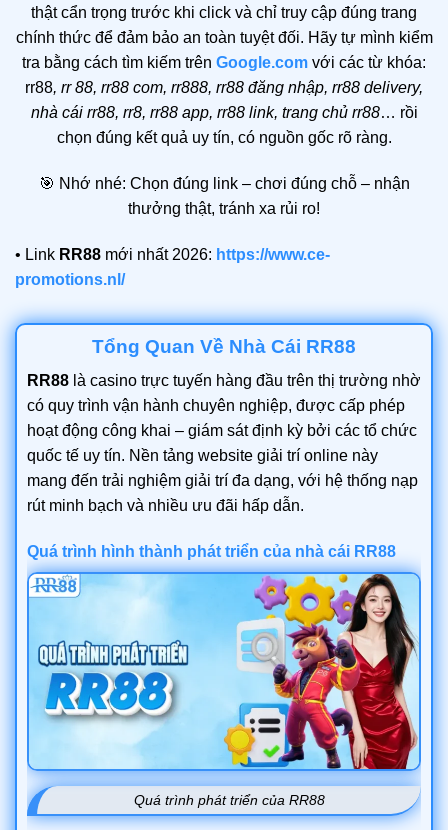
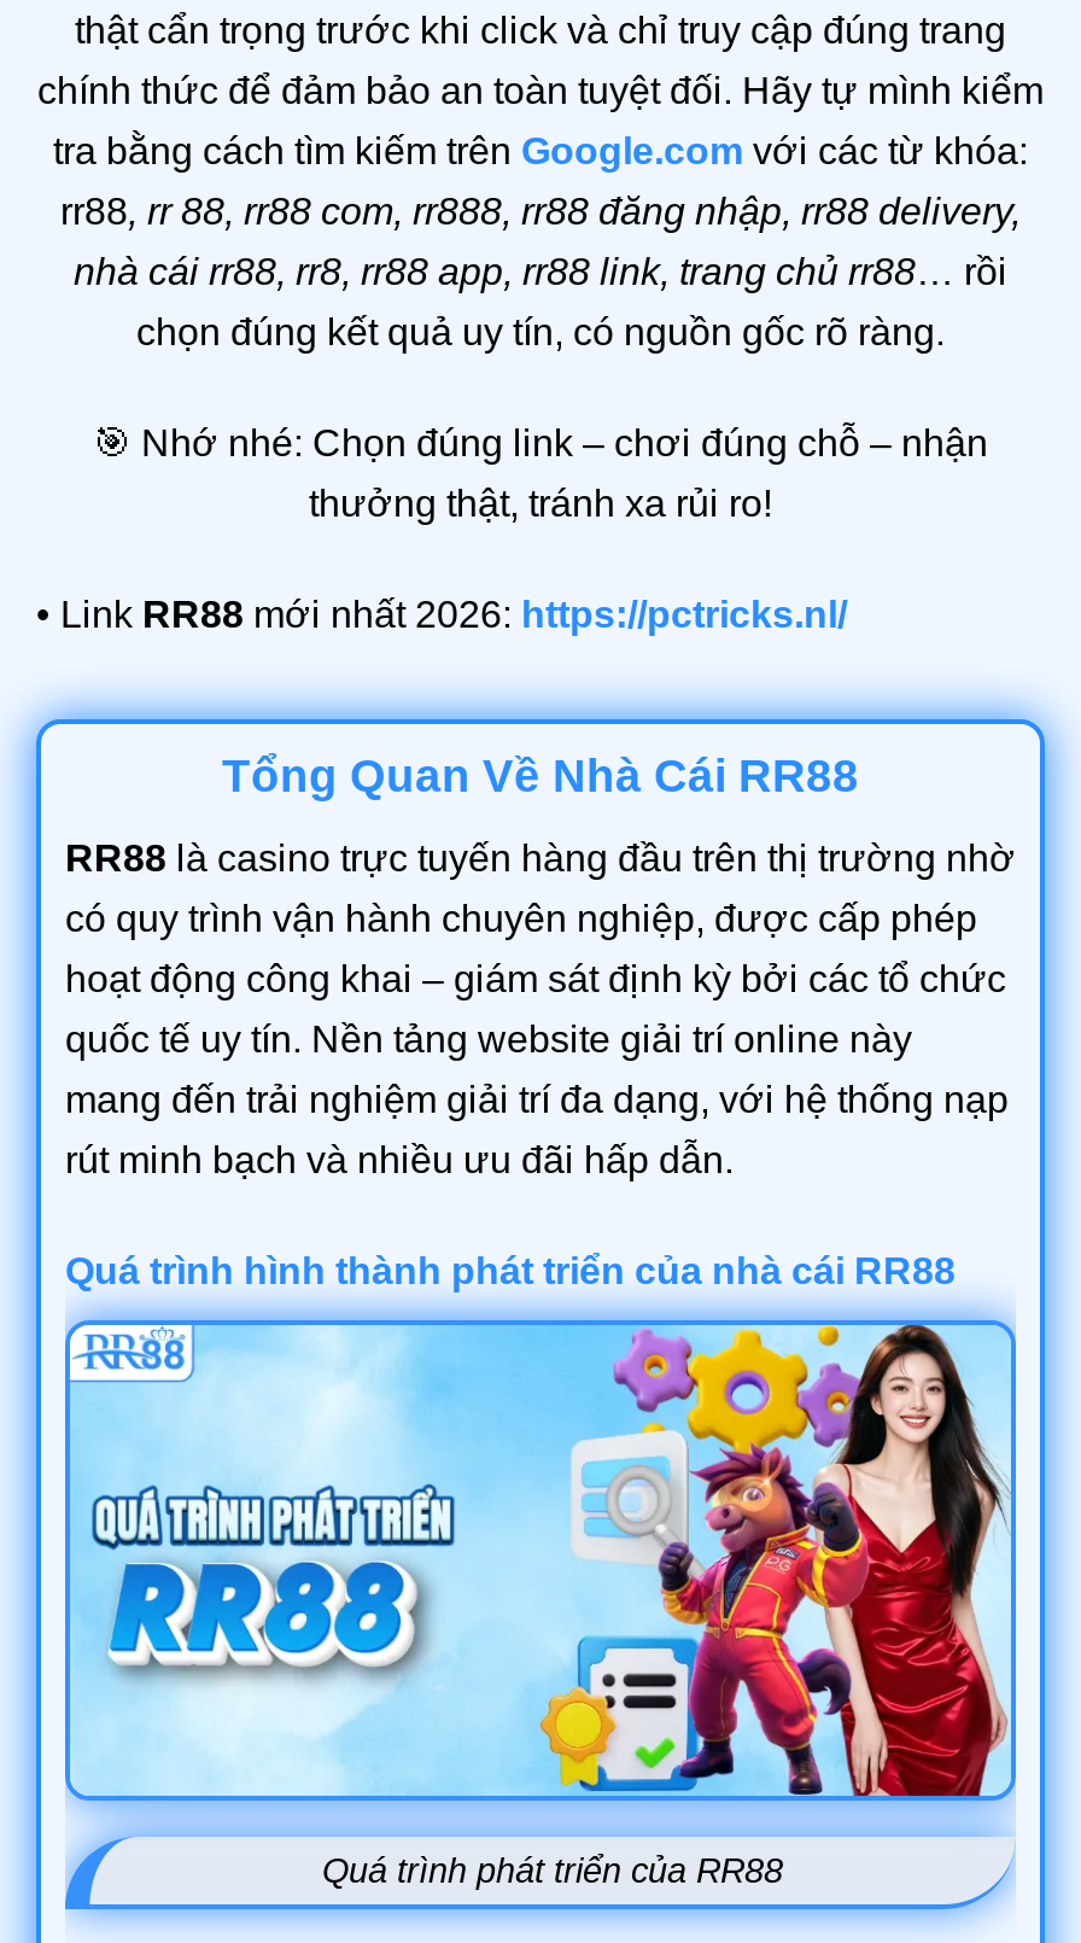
[15,246,330,288] • Link RR88 mới nhất 2026: https://www.ce- | promotions.nl/ -> [36,593,847,634] • Link RR88 mới nhất 2026: https://pctricks.nl/

